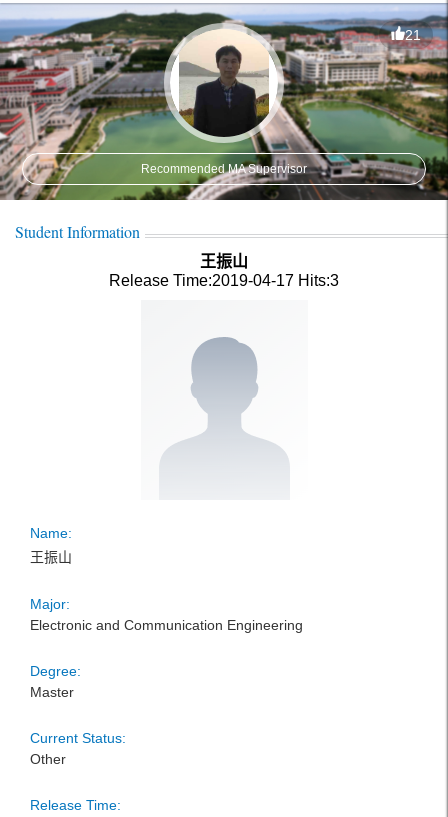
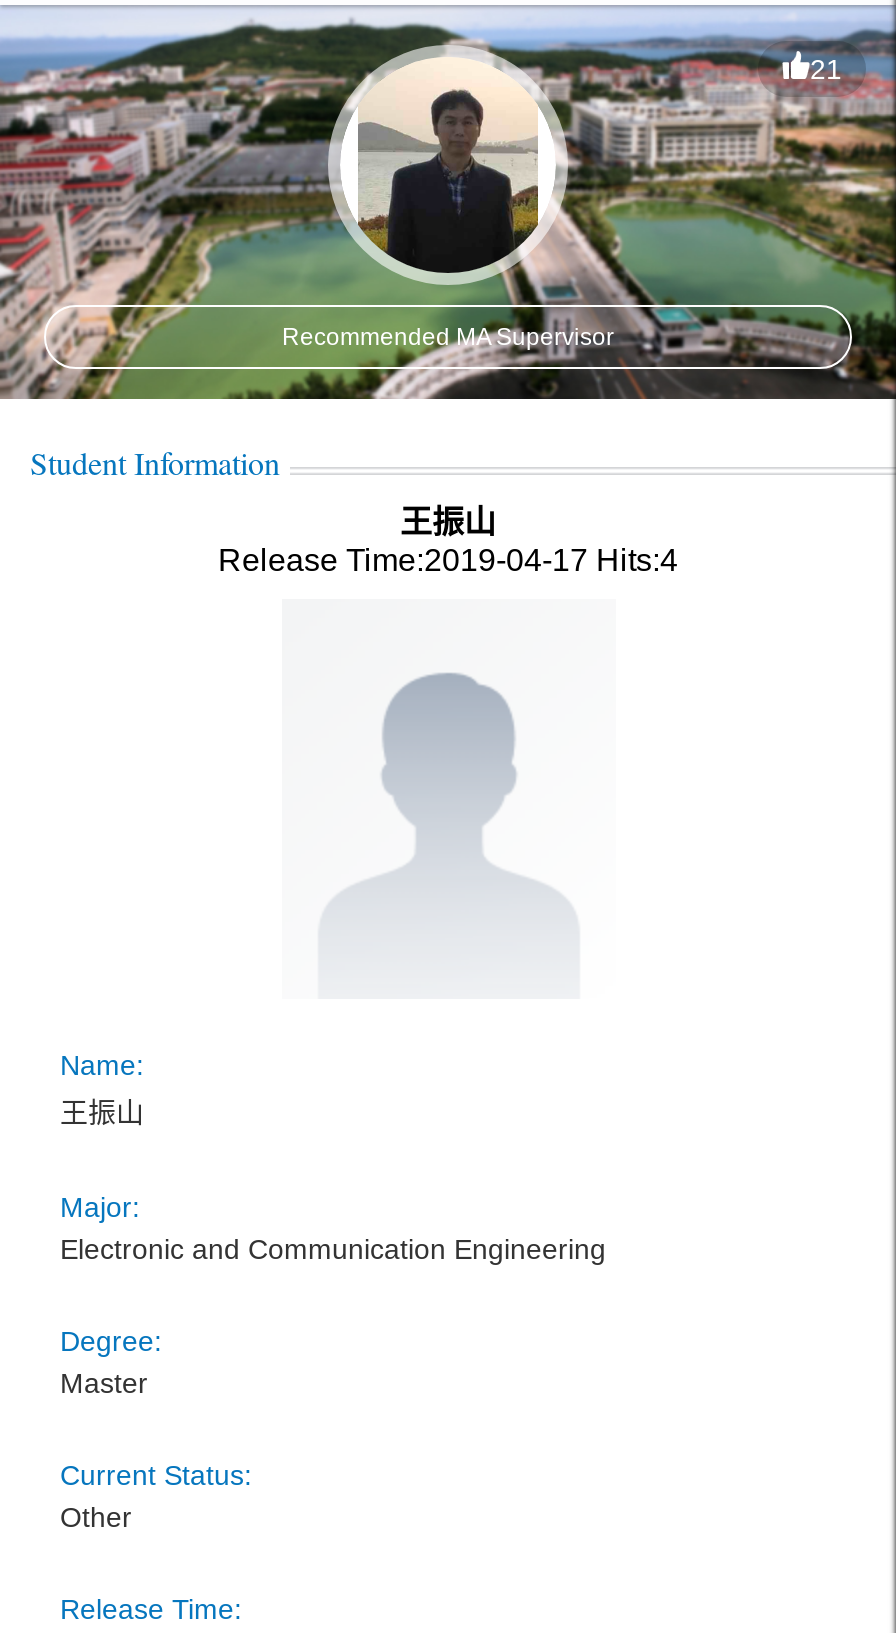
[109,272,339,289] Release Time:2019-04-17 Hits:3 -> [218,543,678,577] Release Time:2019-04-17 Hits:4

